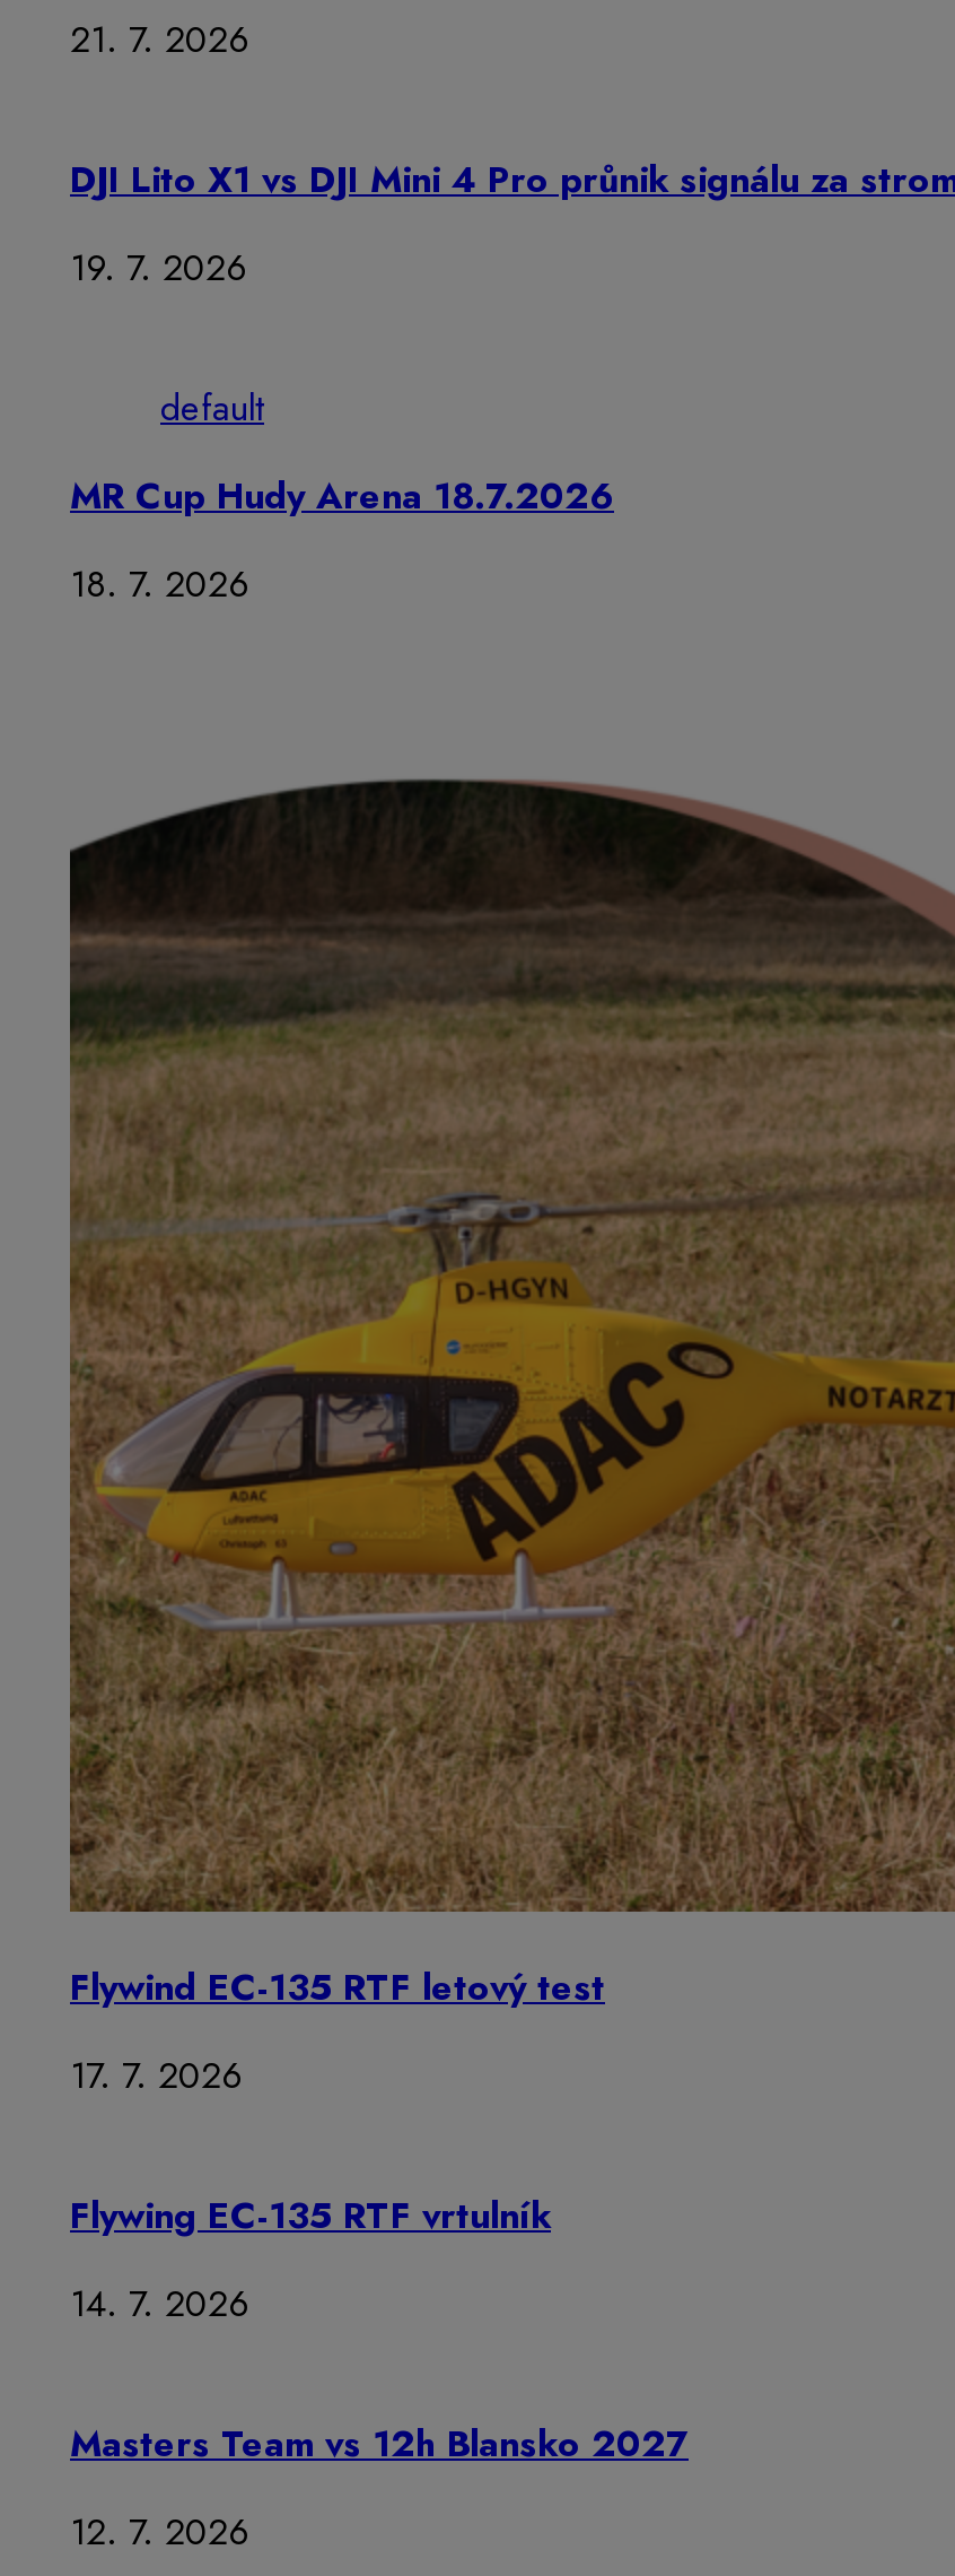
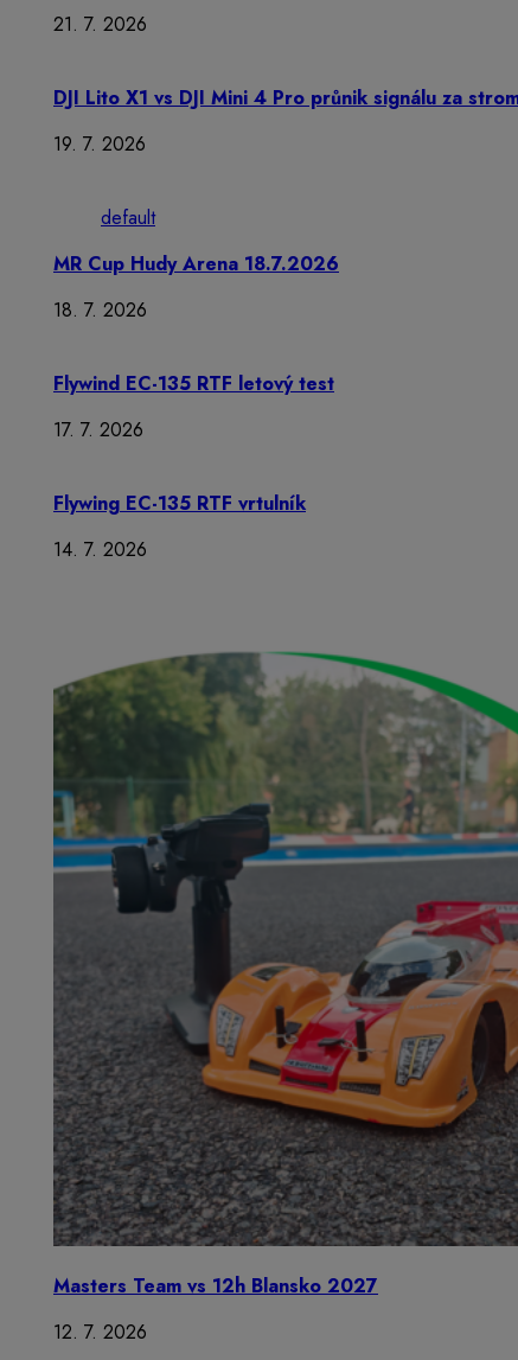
[68,777,948,1914] [image] -> [52,651,514,1247] [image]
moved [70,1962,605,2331] -> [53,370,334,564]: Flywind EC-135 RTF letový test | 17. 7. 2026 | Flywing EC-135 RTF vrtulník | 14. 7. 2026

